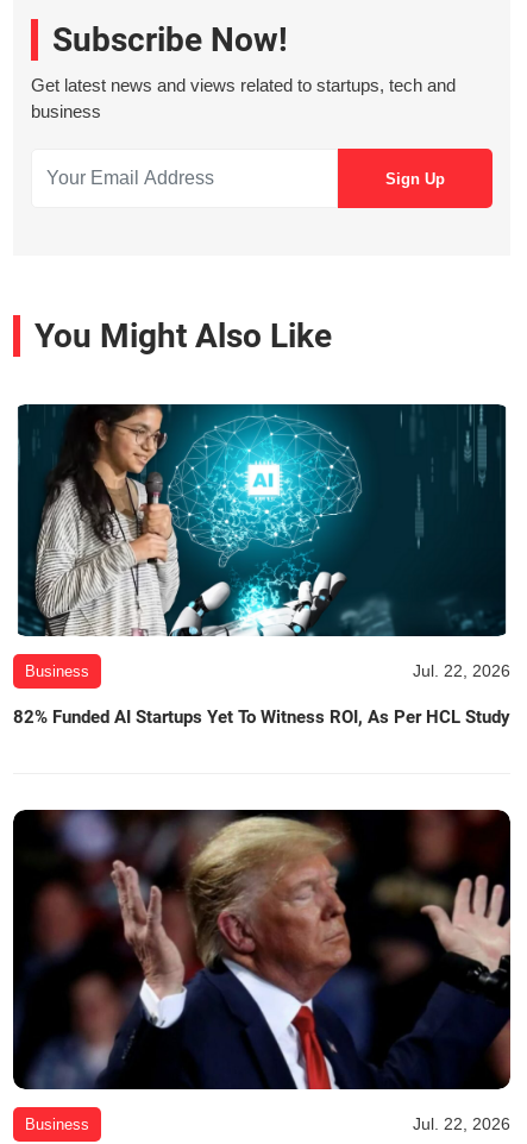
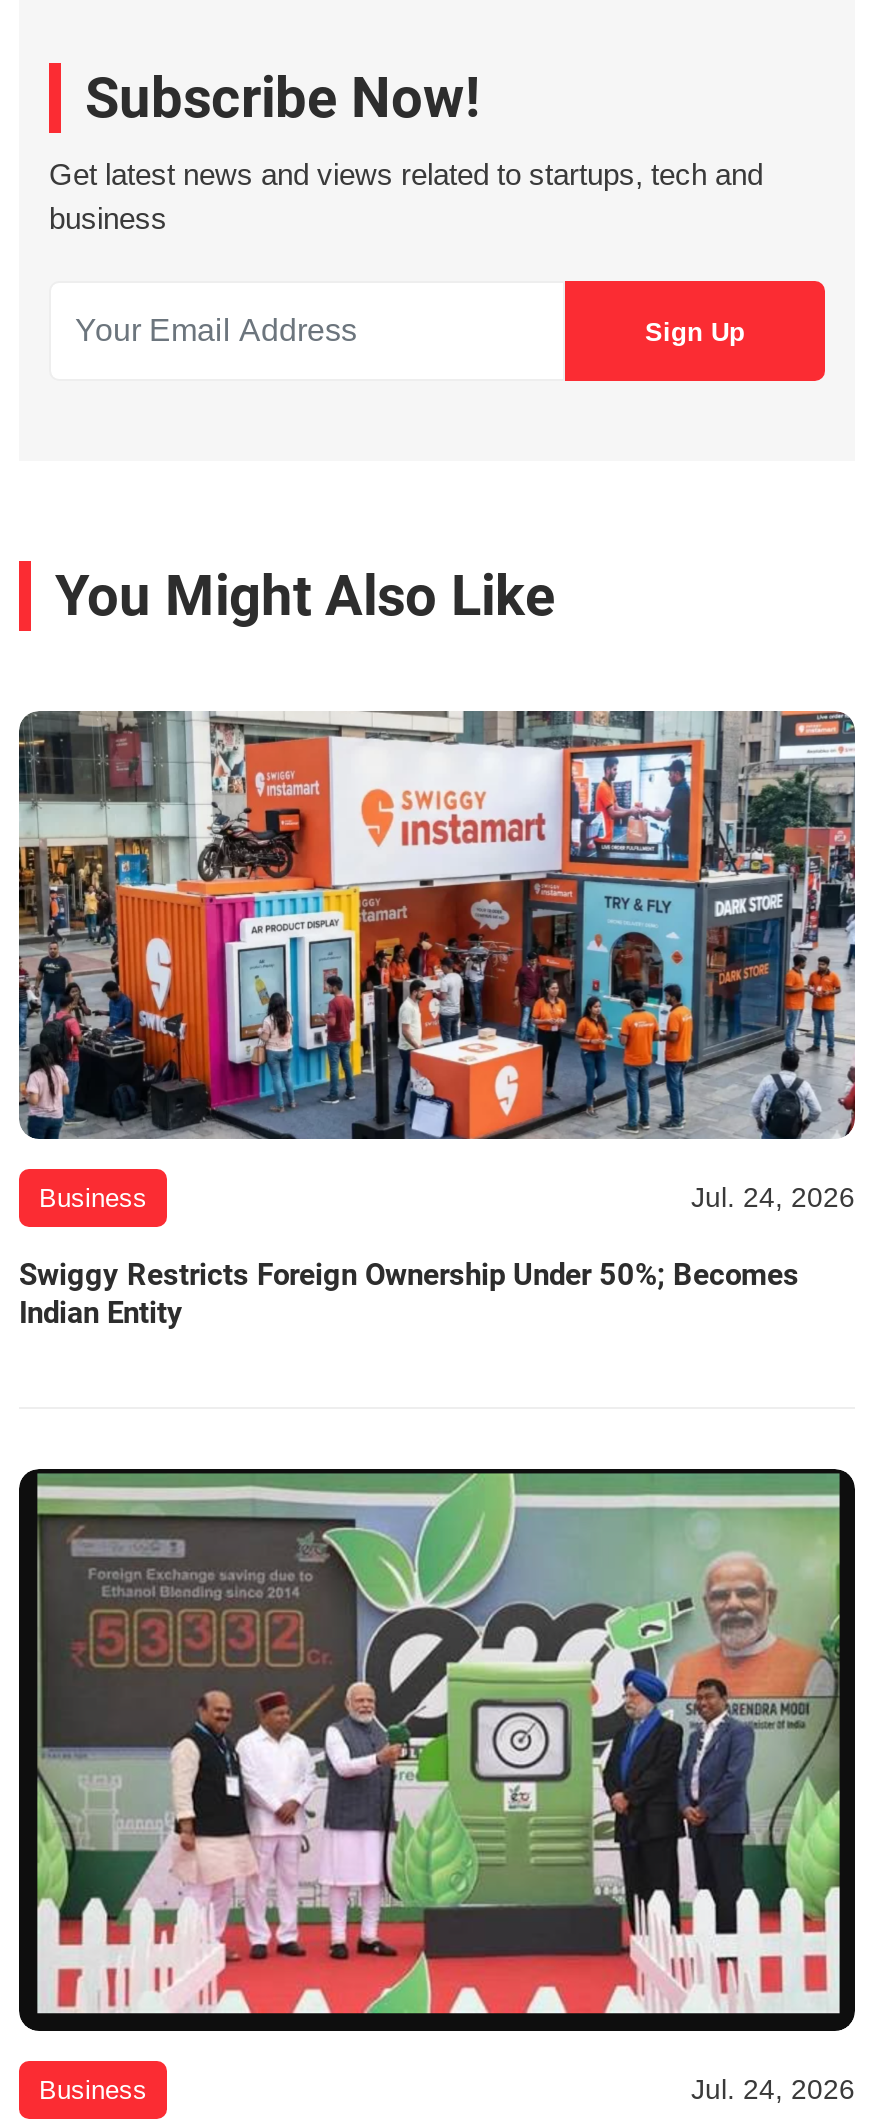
[13,403,510,680] [image] | Jul. 22, 2026 -> [17,709,857,1212] [image] | Jul. 24, 2026
[13,706,510,727] 82% Funded AI Startups Yet To Witness ROI, As Per HCL Study -> [19,1256,799,1330] Swiggy Restricts Foreign Ownership Under 50%; Becomes | Indian Entity
[13,809,512,1134] [image] | Jul. 22, 2026 -> [19,1465,857,2104] [image] | Jul. 24, 2026

